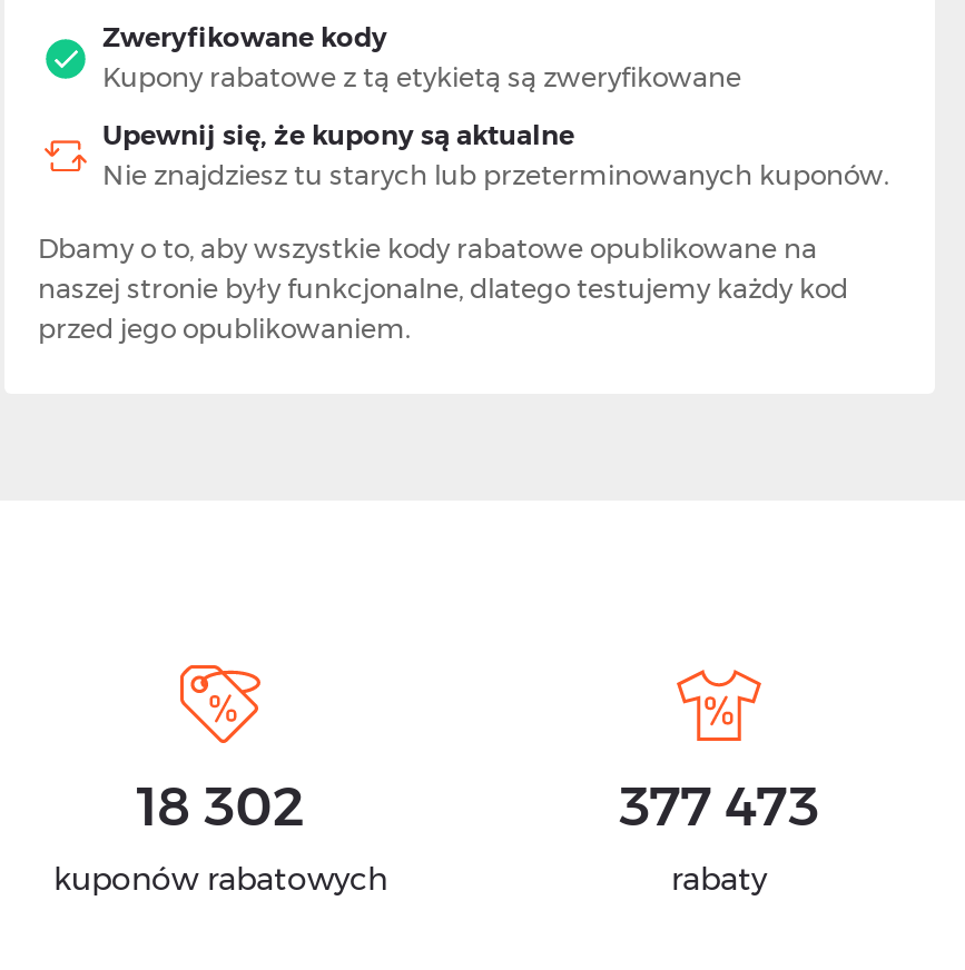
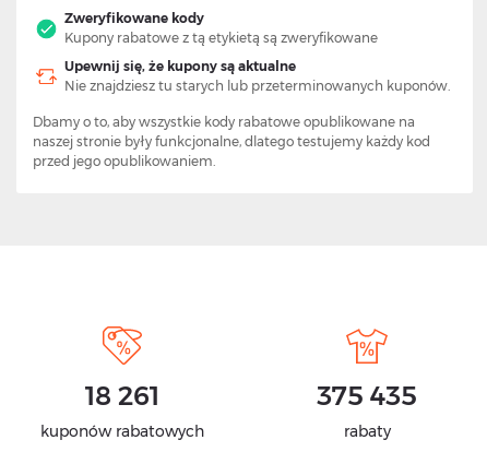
[137,774,304,839] 18 302 -> [85,380,159,412] 18 261
[619,774,819,839] 377 473 -> [317,380,417,412] 375 435

